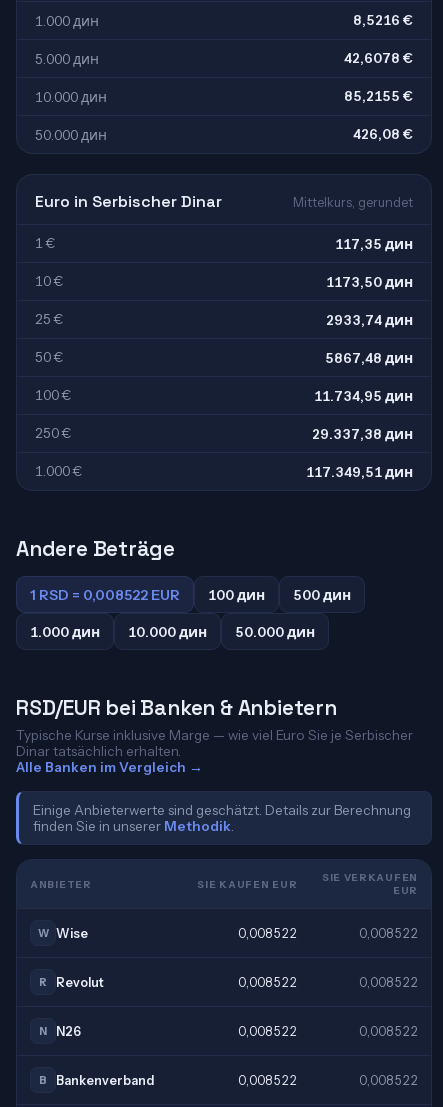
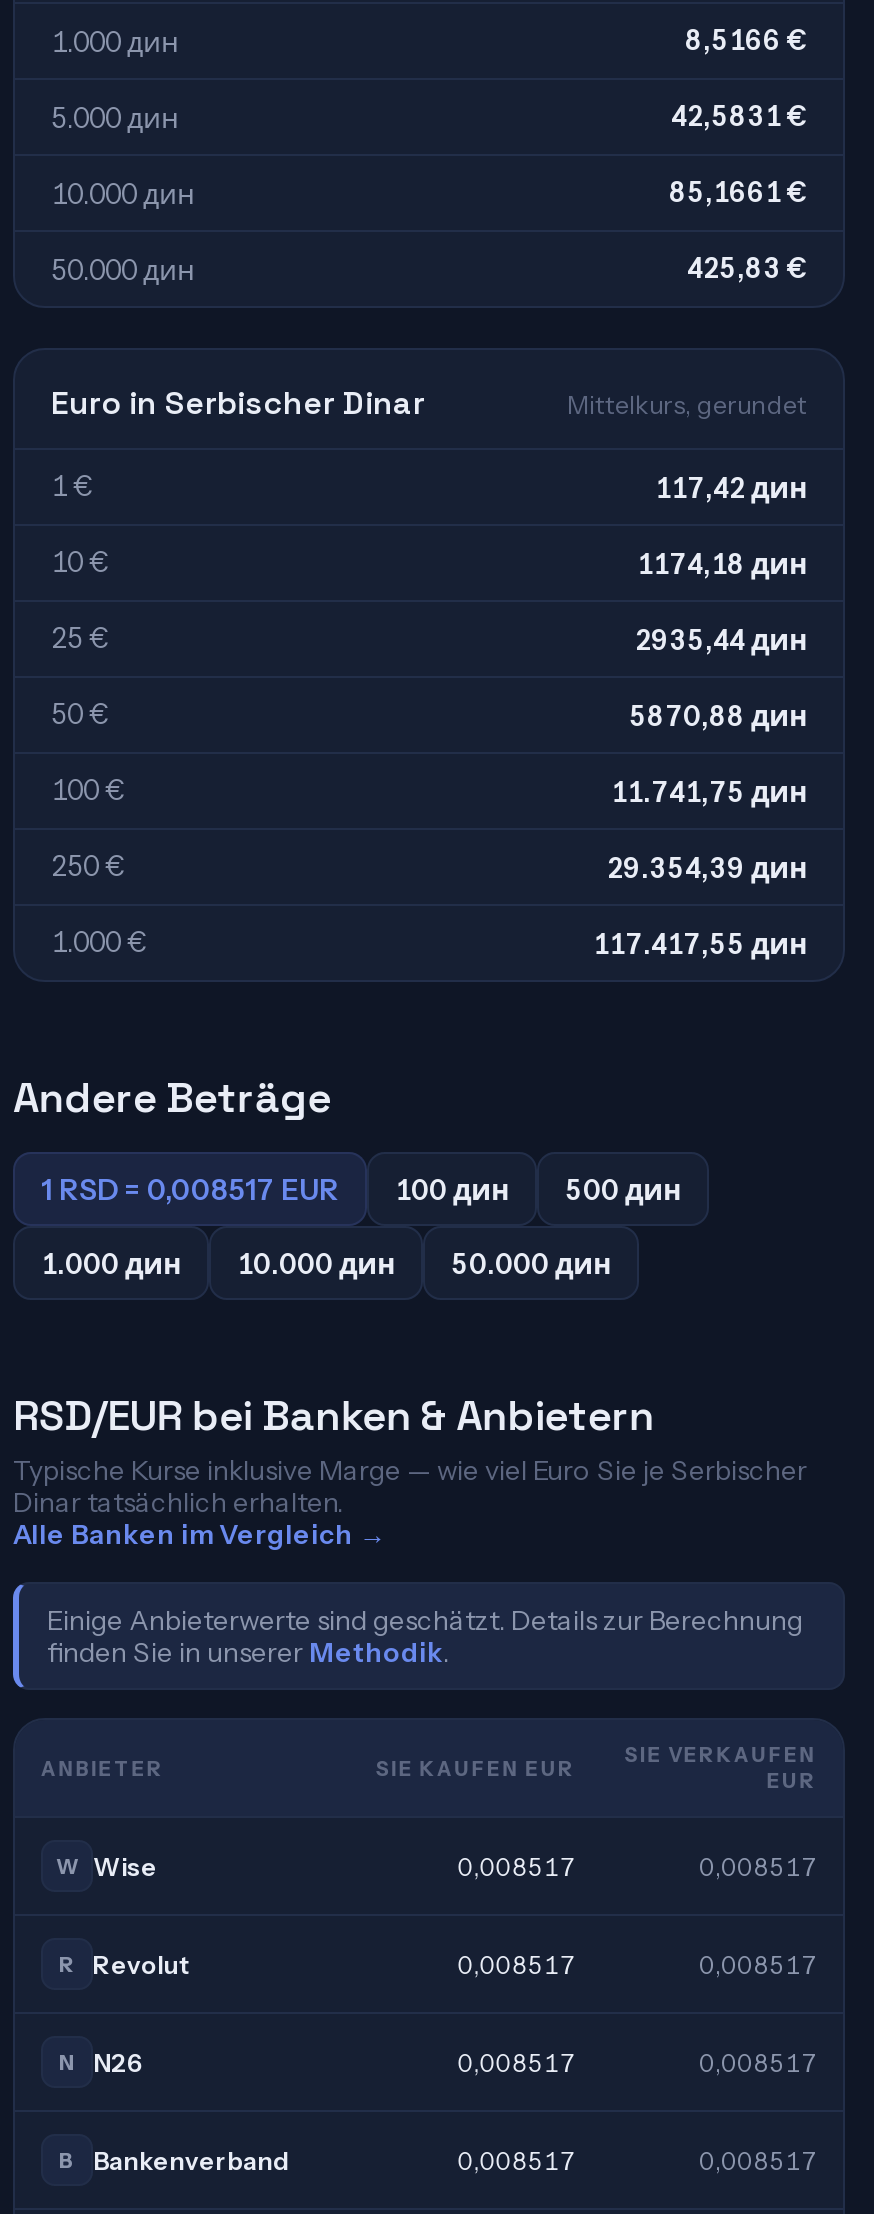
[353,11,413,29] 8,5216 € -> [685,22,807,58] 8,5166 €
[344,49,413,67] 42,6078 € -> [671,98,807,134] 42,5831 €
[344,87,413,105] 85,2155 € -> [669,174,807,210] 85,1661 €
[353,125,413,143] 426,08 € -> [687,250,807,286] 425,83 €
[335,235,413,253] 117,35 дин -> [655,470,807,506] 117,42 дин
[326,273,413,291] 1173,50 дин -> [637,546,807,582] 1174,18 дин
[326,311,413,329] 2933,74 дин -> [635,622,807,658] 2935,44 дин
[325,349,413,367] 5867,48 дин -> [629,698,807,734] 5870,88 дин
[314,387,413,405] 11.734,95 дин -> [611,774,807,810] 11.741,75 дин
[312,425,413,443] 29.337,38 дин -> [607,850,807,886] 29.354,39 дин
[306,463,413,481] 117.349,51 дин -> [593,926,807,962] 117.417,55 дин
[30,585,351,604] 1 RSD = 0,008522 EUR 100 дин 500 дин -> [41,1171,681,1208] 1 RSD = 0,008517 EUR 100 дин 500 дин
[238,925,297,940] 0,008522 -> [457,1851,575,1881] 0,008517
[359,925,418,940] 0,008522 -> [699,1851,817,1881] 0,008517
[238,974,297,989] 0,008522 -> [457,1949,575,1979] 0,008517
[359,974,418,989] 0,008522 -> [699,1949,817,1979] 0,008517
[238,1023,297,1038] 0,008522 -> [457,2047,575,2077] 0,008517
[359,1023,418,1038] 0,008522 -> [699,2047,817,2077] 0,008517
[238,1072,297,1087] 0,008522 -> [457,2145,575,2175] 0,008517
[359,1072,418,1087] 0,008522 -> [699,2145,817,2175] 0,008517

